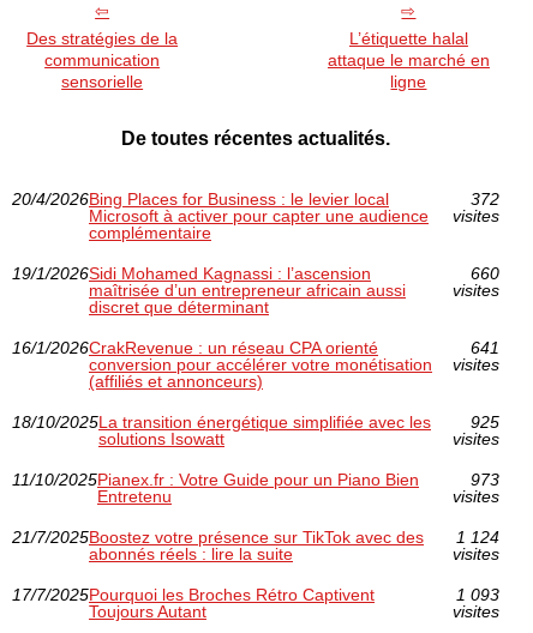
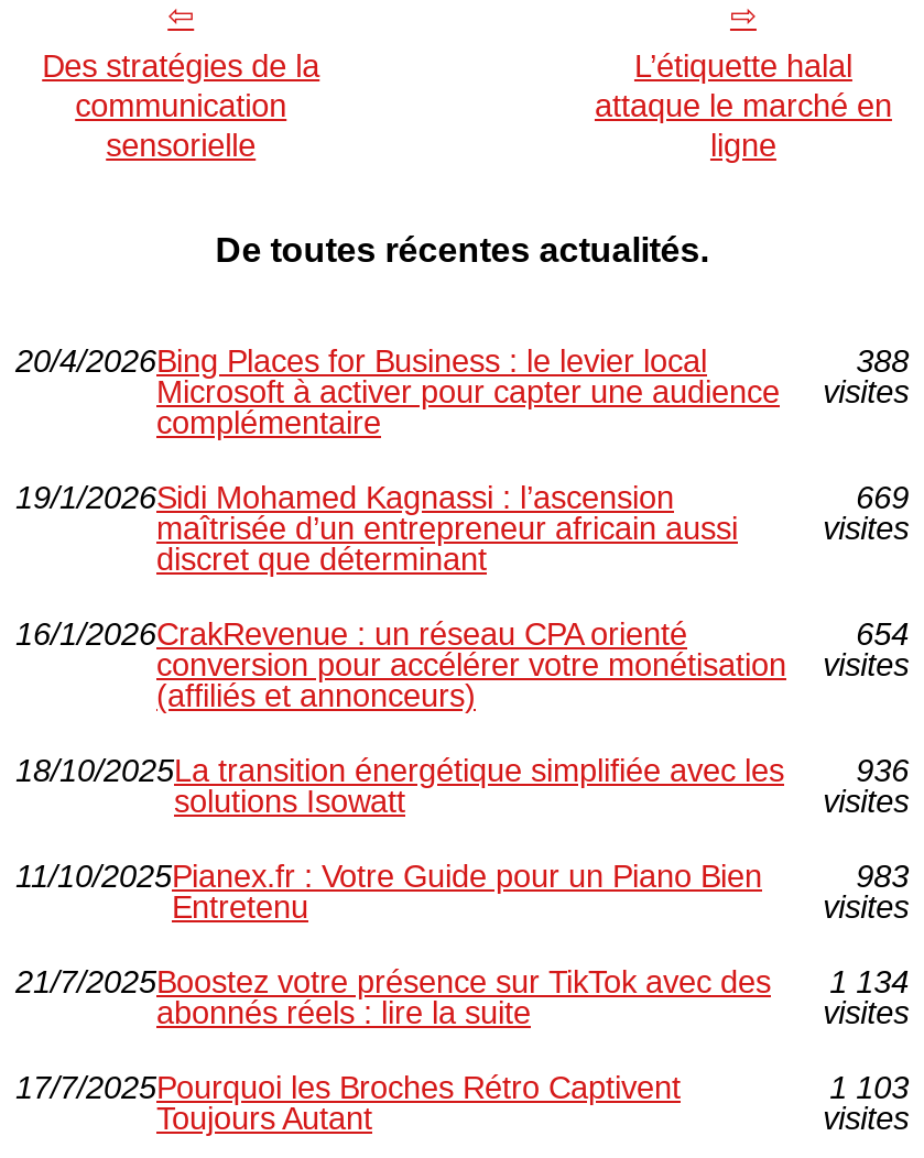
[470,190,499,209] 372 -> [856,344,909,379] 388
[470,264,499,283] 660 -> [856,481,909,516] 669
[470,338,499,358] 641 -> [856,617,909,652] 654
[470,413,499,432] 925 -> [856,754,909,789] 936
[470,470,499,489] 973 -> [856,859,909,894] 983
[12,528,499,547] 21/7/2025Boostez votre présence sur TikTok avec des 1 124 -> [15,965,909,1000] 21/7/2025Boostez votre présence sur TikTok avec des 1 134
[456,585,499,605] 1 093 -> [830,1071,909,1106] 1 103

